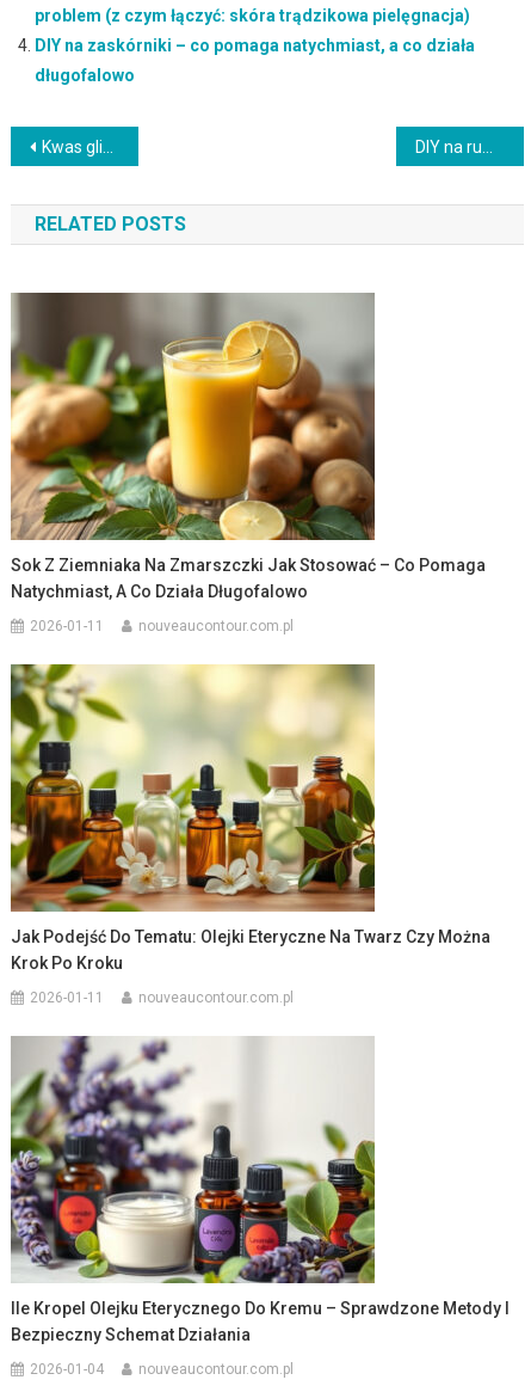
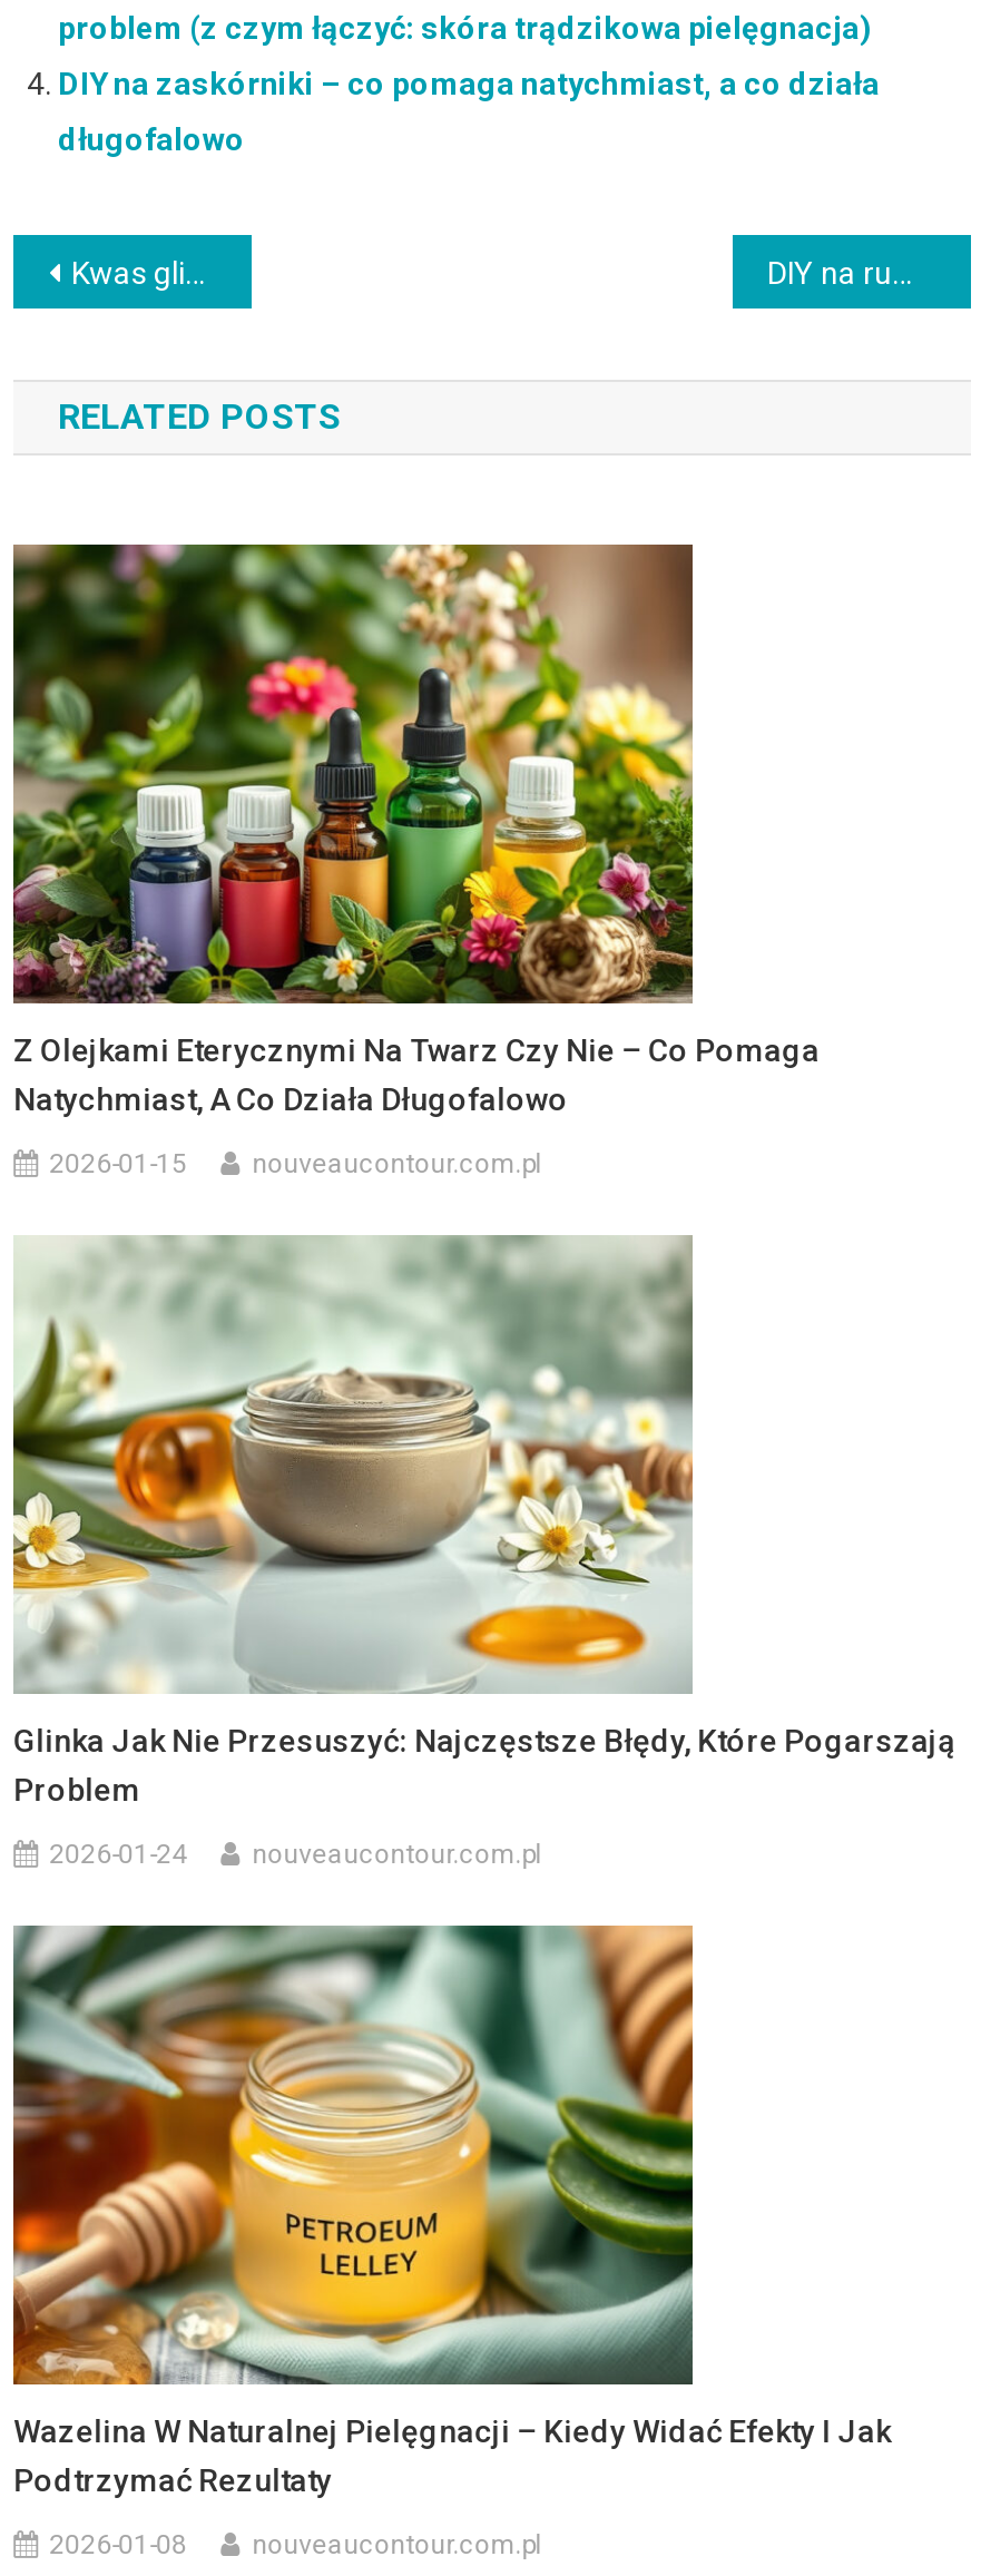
[10,293,486,574] [image] | Sok Z Ziemniaka Na Zmarszczki Jak Stosować – Co Pomaga -> [11,542,820,1068] [image] | Z Olejkami Eterycznymi Na Twarz Czy Nie – Co Pomaga
[30,617,104,634] 2026-01-11 -> [49,1148,187,1179] 2026-01-15
[10,663,491,972] [image] | Jak Podejść Do Tematu: Olejki Eteryczne Na Twarz Czy Można | Krok Po Kroku -> [11,1235,956,1807] [image] | Glinka Jak Nie Przesuszyć: Najczęstsze Błędy, Które Pogarszają | Problem
[30,989,104,1006] 2026-01-11 -> [49,1838,187,1869] 2026-01-24
[10,1036,510,1344] [image] | Ile Kropel Olejku Eterycznego Do Kremu – Sprawdzone Metody I | Bezpieczny Schemat Działania -> [11,1923,891,2497] [image] | Wazelina W Naturalnej Pielęgnacji – Kiedy Widać Efekty I Jak | Podtrzymać Rezultaty
[30,1361,104,1377] 2026-01-04 -> [49,2528,187,2560] 2026-01-08

